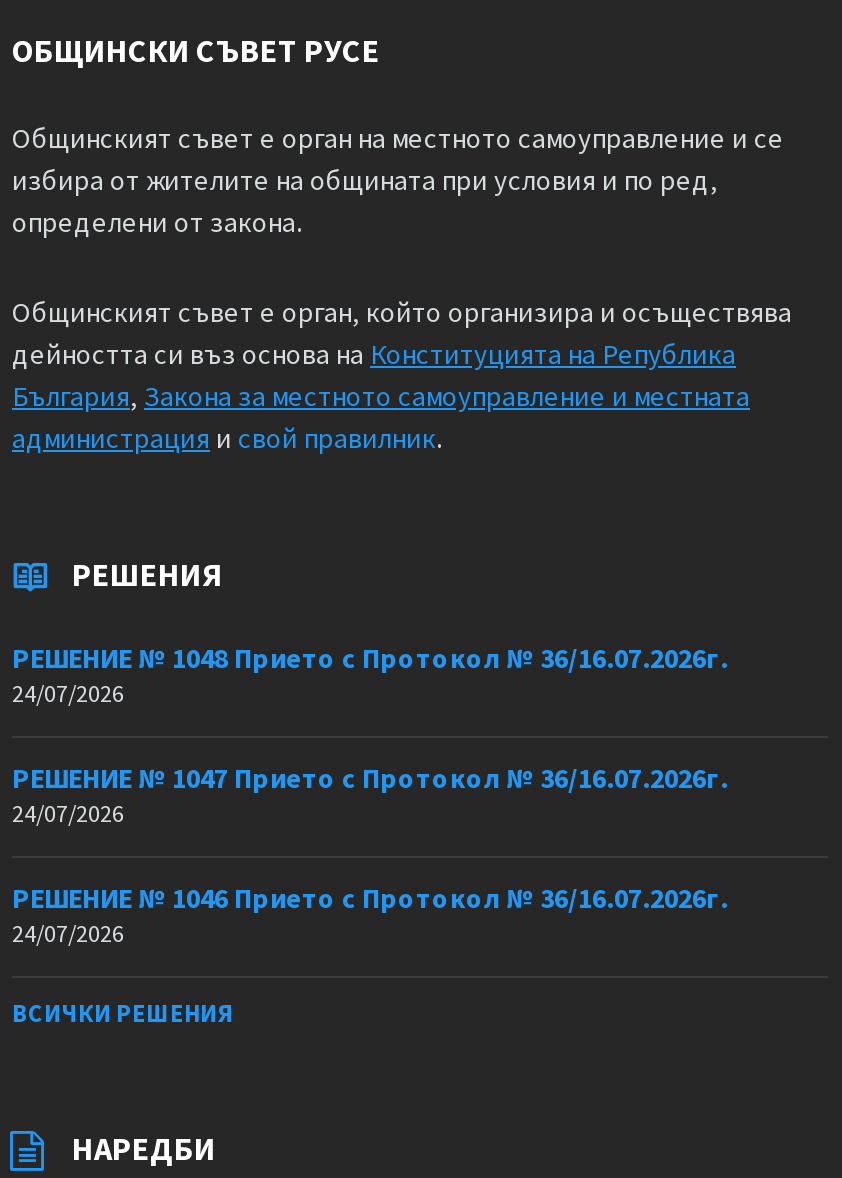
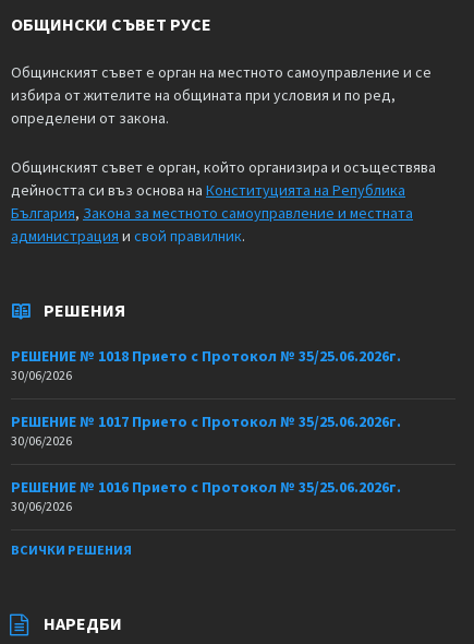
[12,640,728,676] РЕШЕНИЕ № 1048 Прието с Протокол № 36/16.07.2026г. -> [11,346,401,366] РЕШЕНИЕ № 1018 Прието с Протокол № 35/25.06.2026г.
[12,678,124,708] 24/07/2026 -> [11,367,72,383] 30/06/2026
[12,760,728,796] РЕШЕНИЕ № 1047 Прието с Протокол № 36/16.07.2026г. -> [11,412,401,431] РЕШЕНИЕ № 1017 Прието с Протокол № 35/25.06.2026г.
[12,798,124,828] 24/07/2026 -> [11,432,72,449] 30/06/2026
[12,880,728,916] РЕШЕНИЕ № 1046 Прието с Протокол № 36/16.07.2026г. -> [11,477,401,497] РЕШЕНИЕ № 1016 Прието с Протокол № 35/25.06.2026г.
[12,918,124,948] 24/07/2026 -> [11,498,72,514] 30/06/2026

